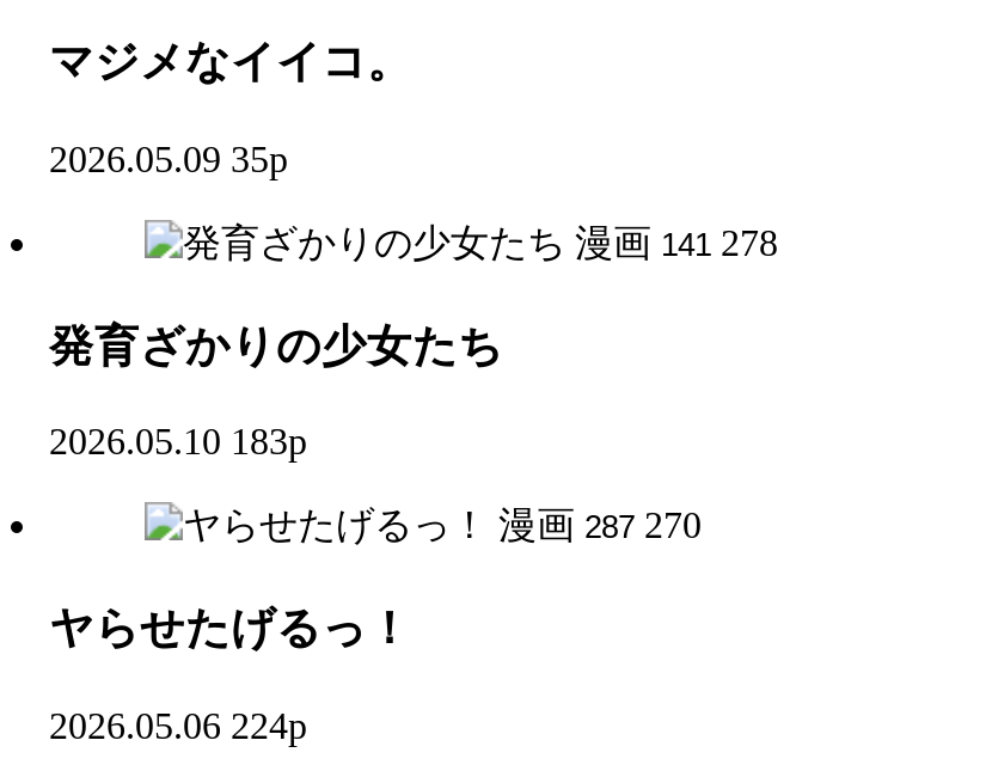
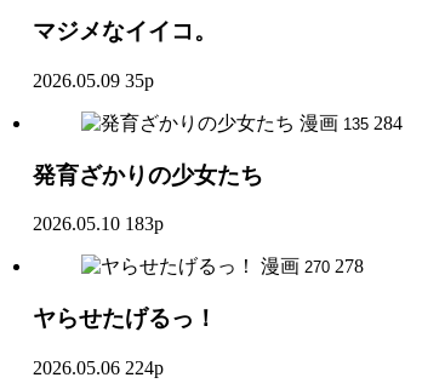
[575,222,778,263] 漫画 141 278 -> [299,112,403,133] 漫画 135 284
[498,505,702,546] 漫画 287 270 -> [261,256,364,277] 漫画 270 278

